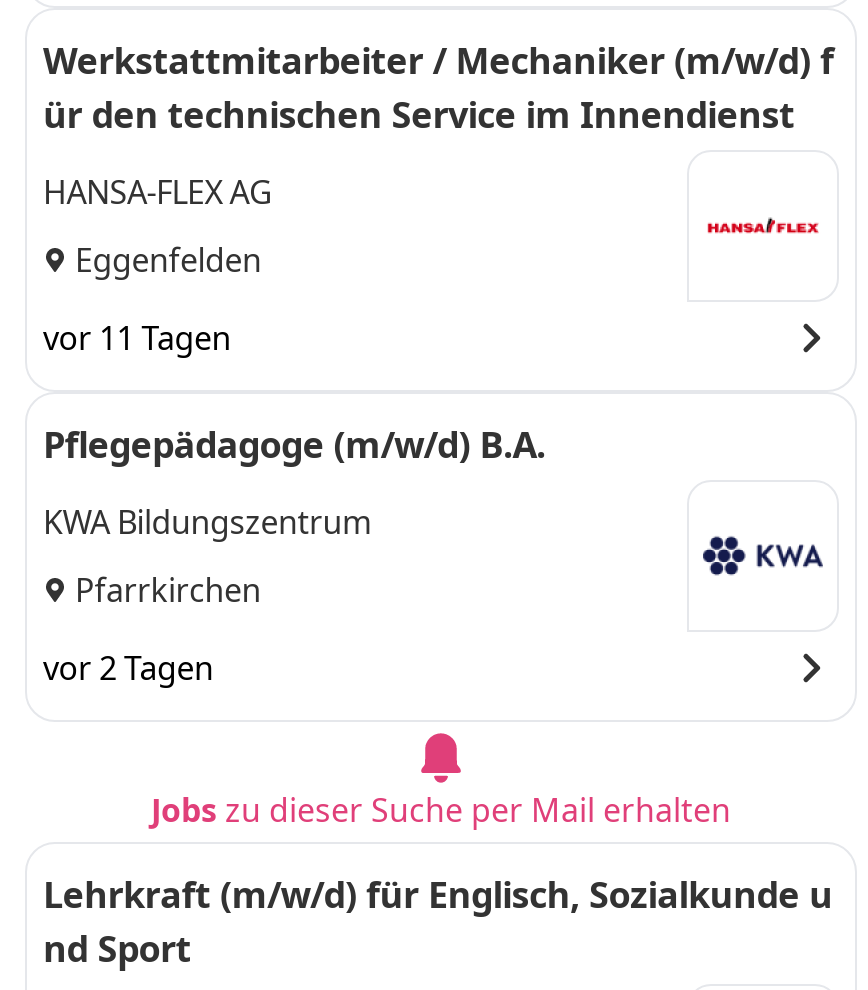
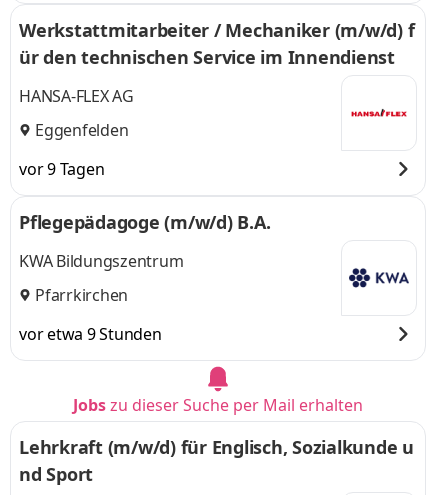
[43,316,231,360] vor 11 Tagen -> [19,158,104,180] vor 9 Tagen
[43,646,213,690] vor 2 Tagen -> [19,323,161,345] vor etwa 9 Stunden

